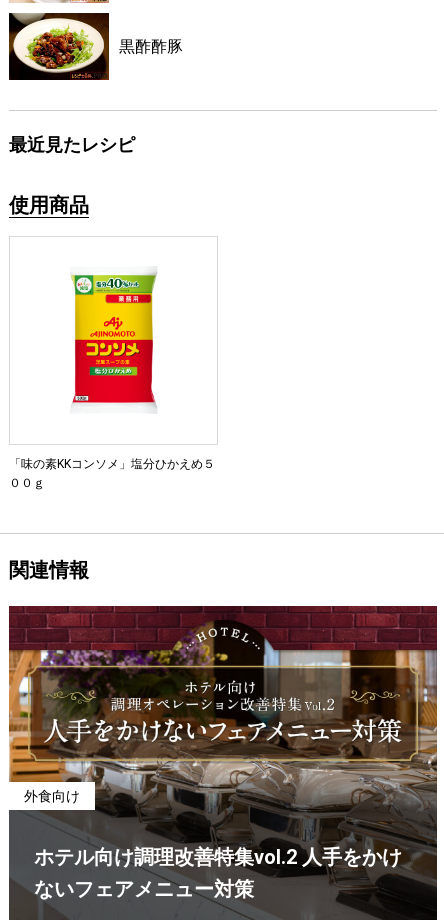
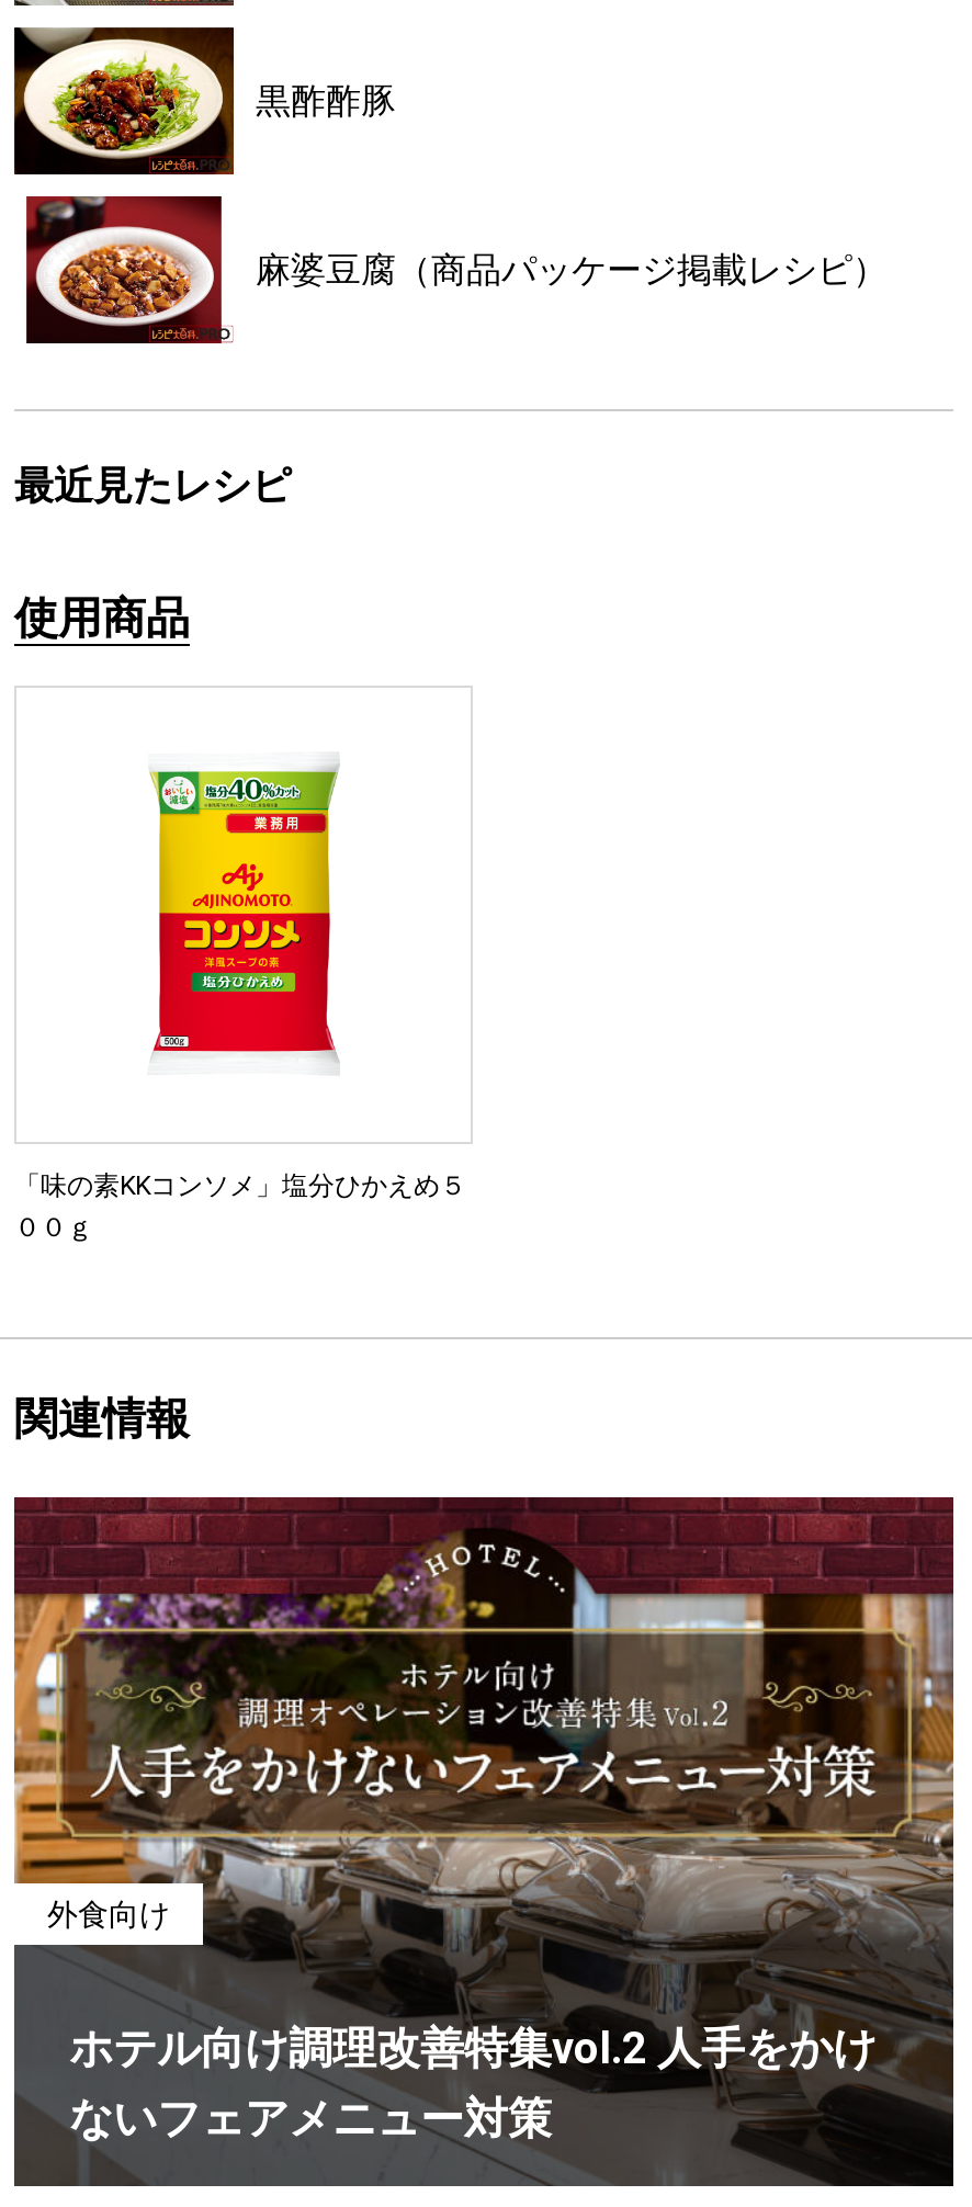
none -> [23,193,888,344] [image] | 麻婆豆腐（商品パッケージ掲載レシピ）

